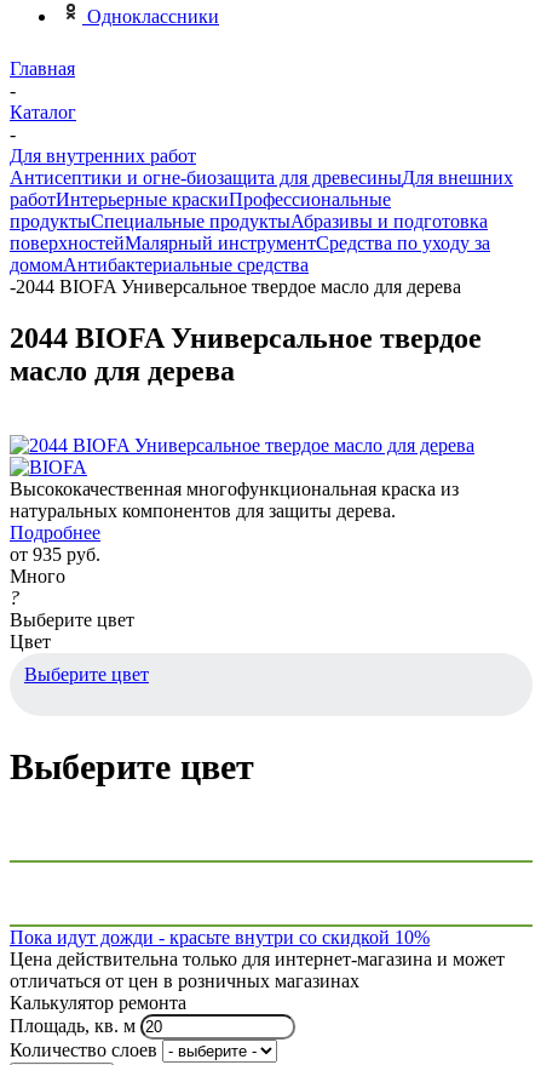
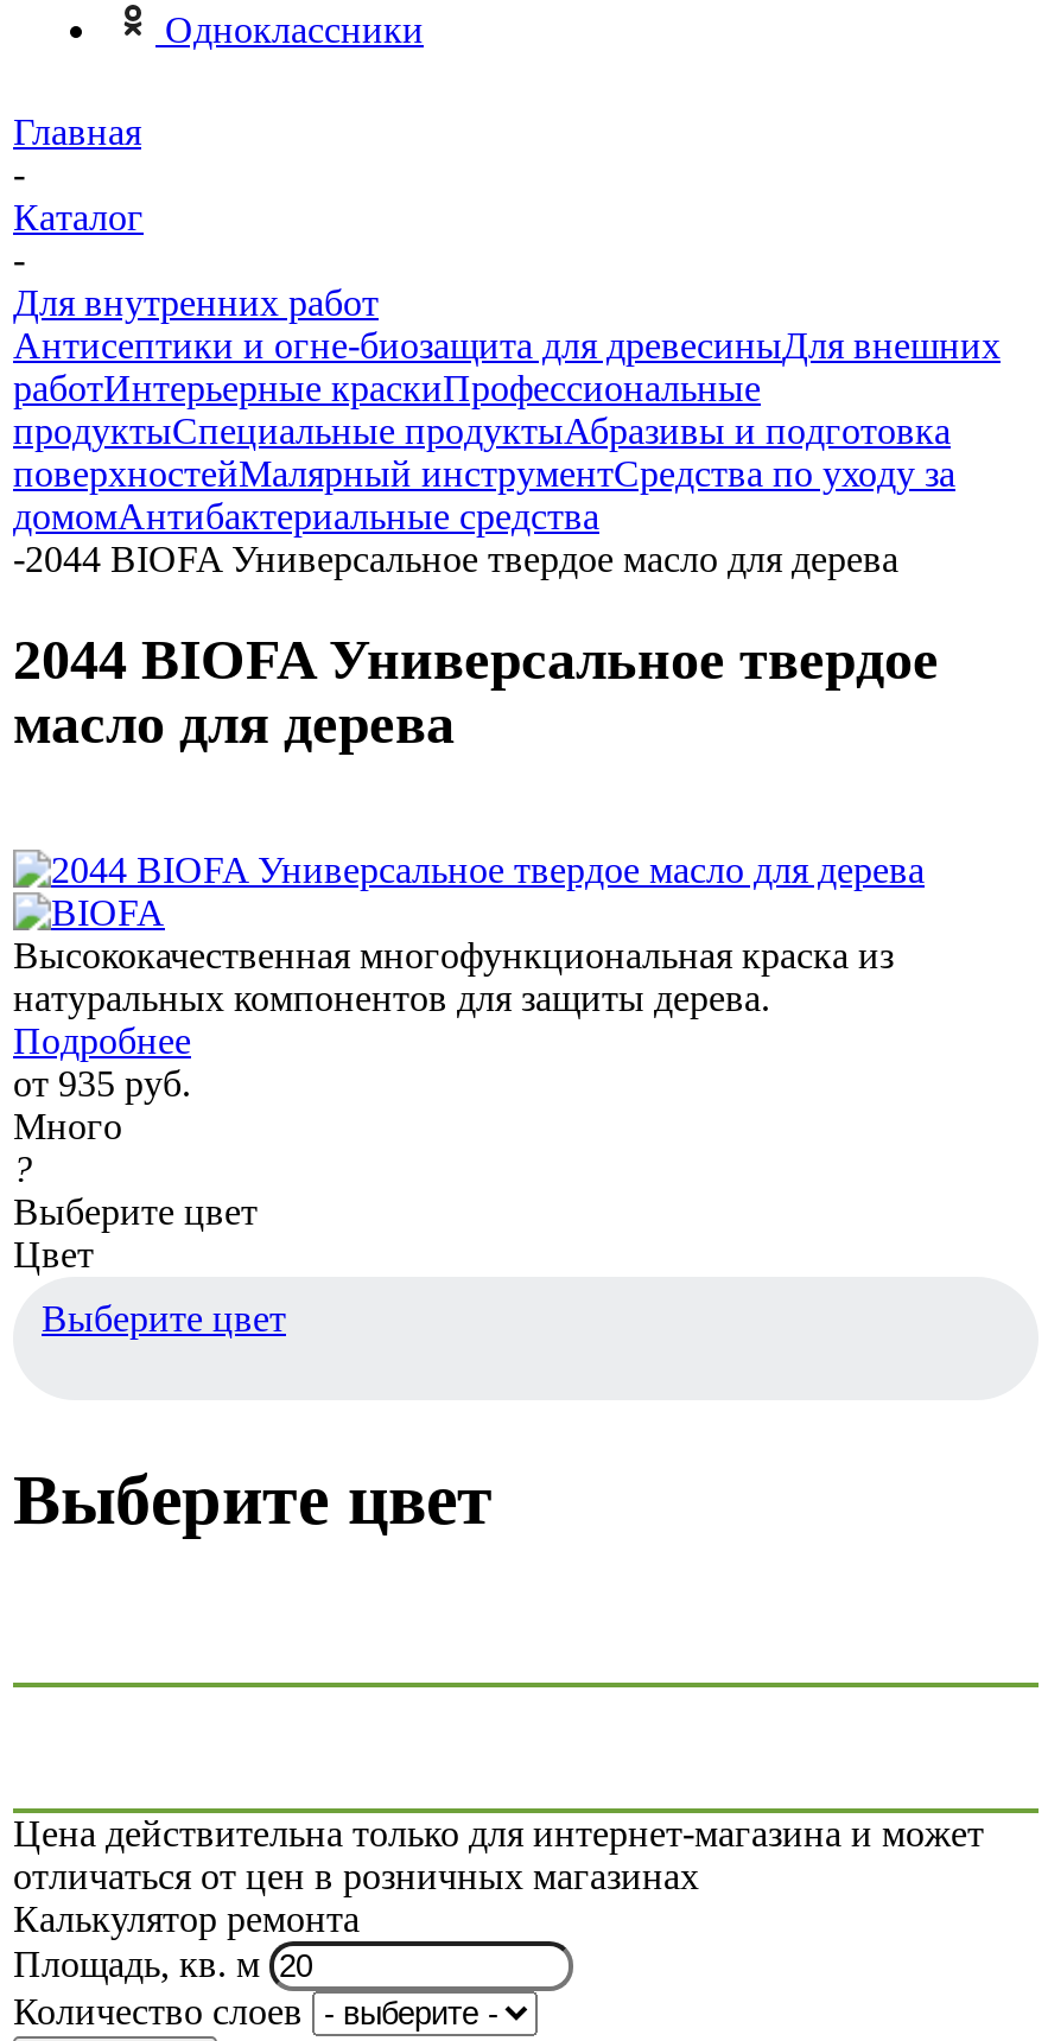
[10,927,430,948] Пока идут дожди - красьте внутри со скидкой 10% -> none

